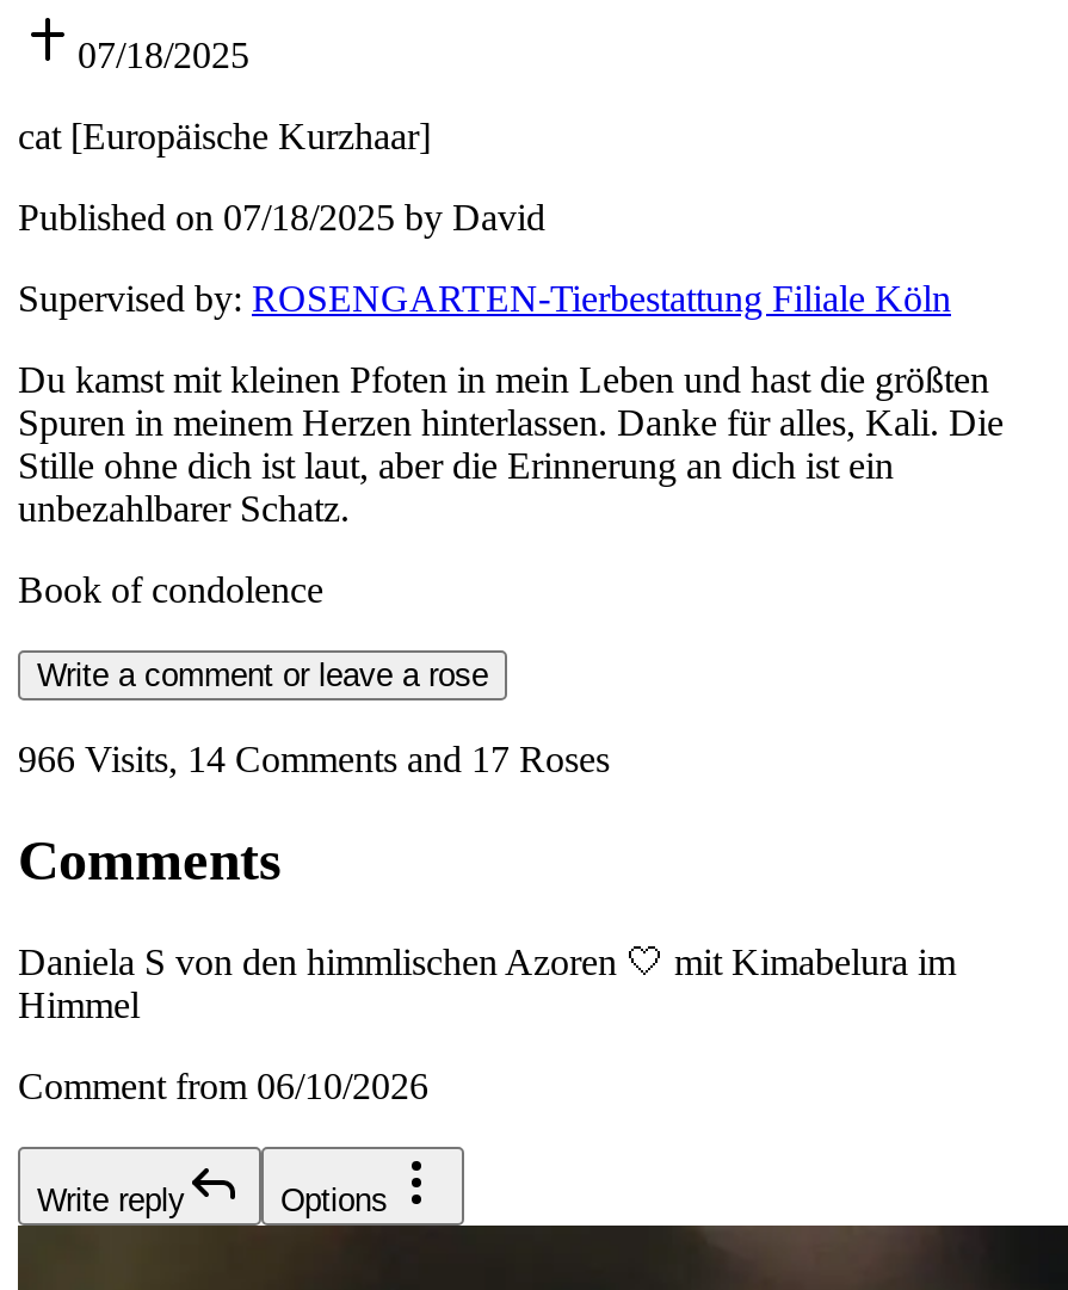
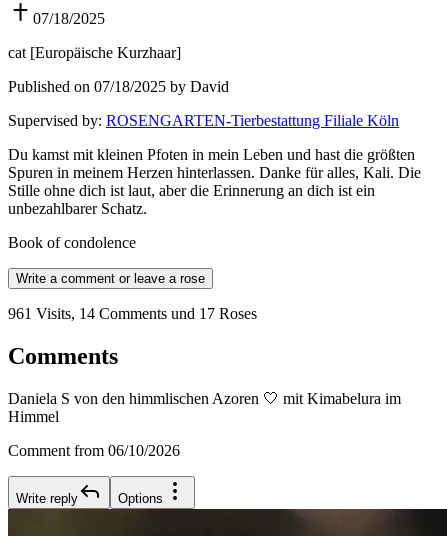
[18,739,610,780] 966 Visits, 14 Comments and 17 Roses -> [8,305,257,322] 961 Visits, 14 Comments und 17 Roses

